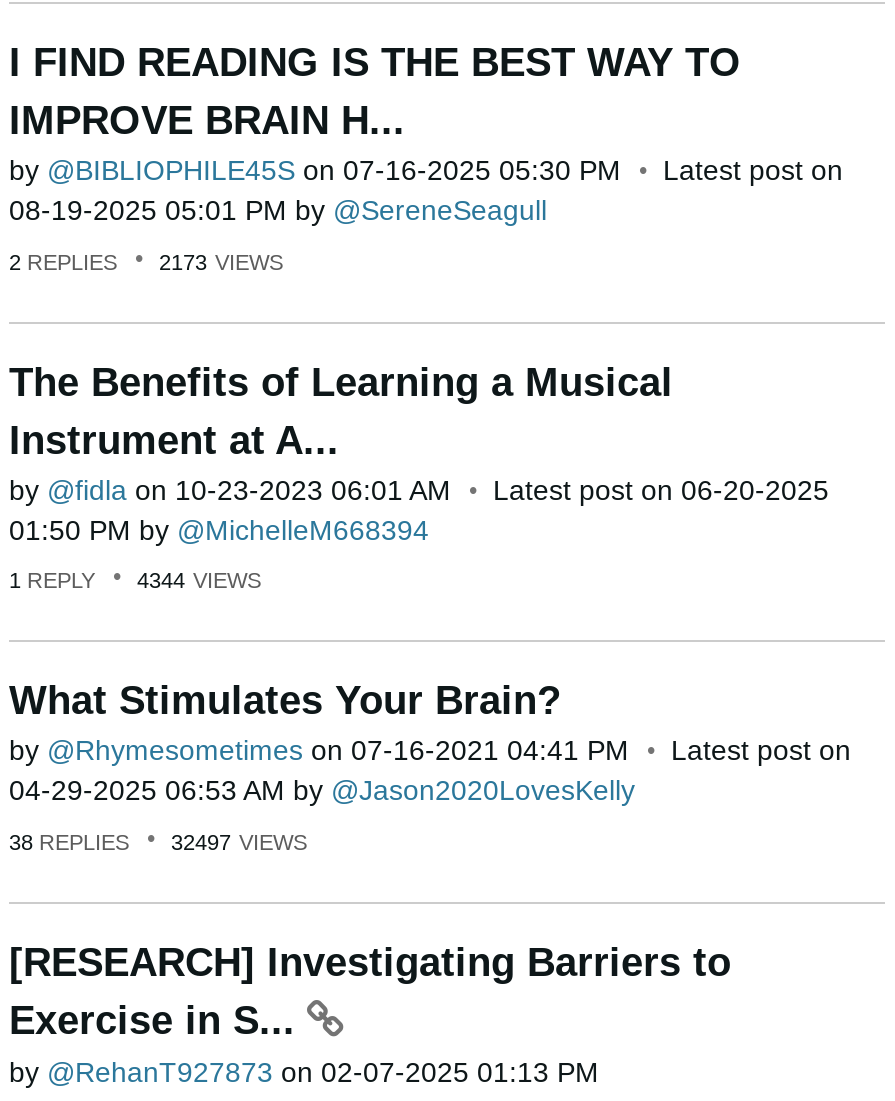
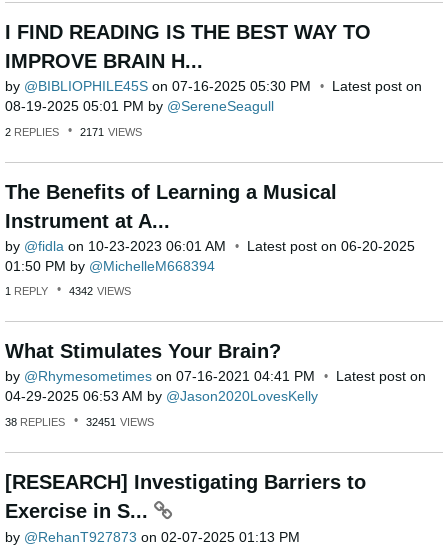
[9,249,283,273] 2 REPLIES 2173 VIEWS -> [5,126,142,138] 2 REPLIES 2171 VIEWS
[9,568,261,592] 1 REPLY 4344 VIEWS -> [5,285,131,297] 1 REPLY 4342 VIEWS
[9,829,307,853] 38 REPLIES 32497 VIEWS -> [5,416,154,428] 38 REPLIES 32451 VIEWS

